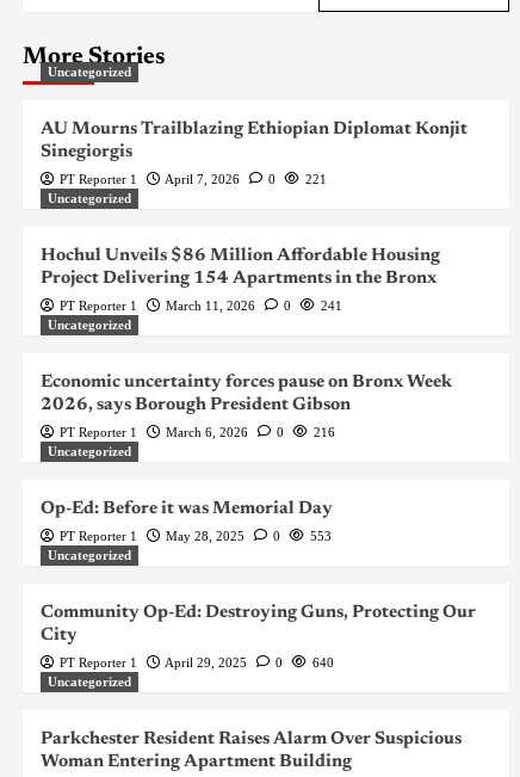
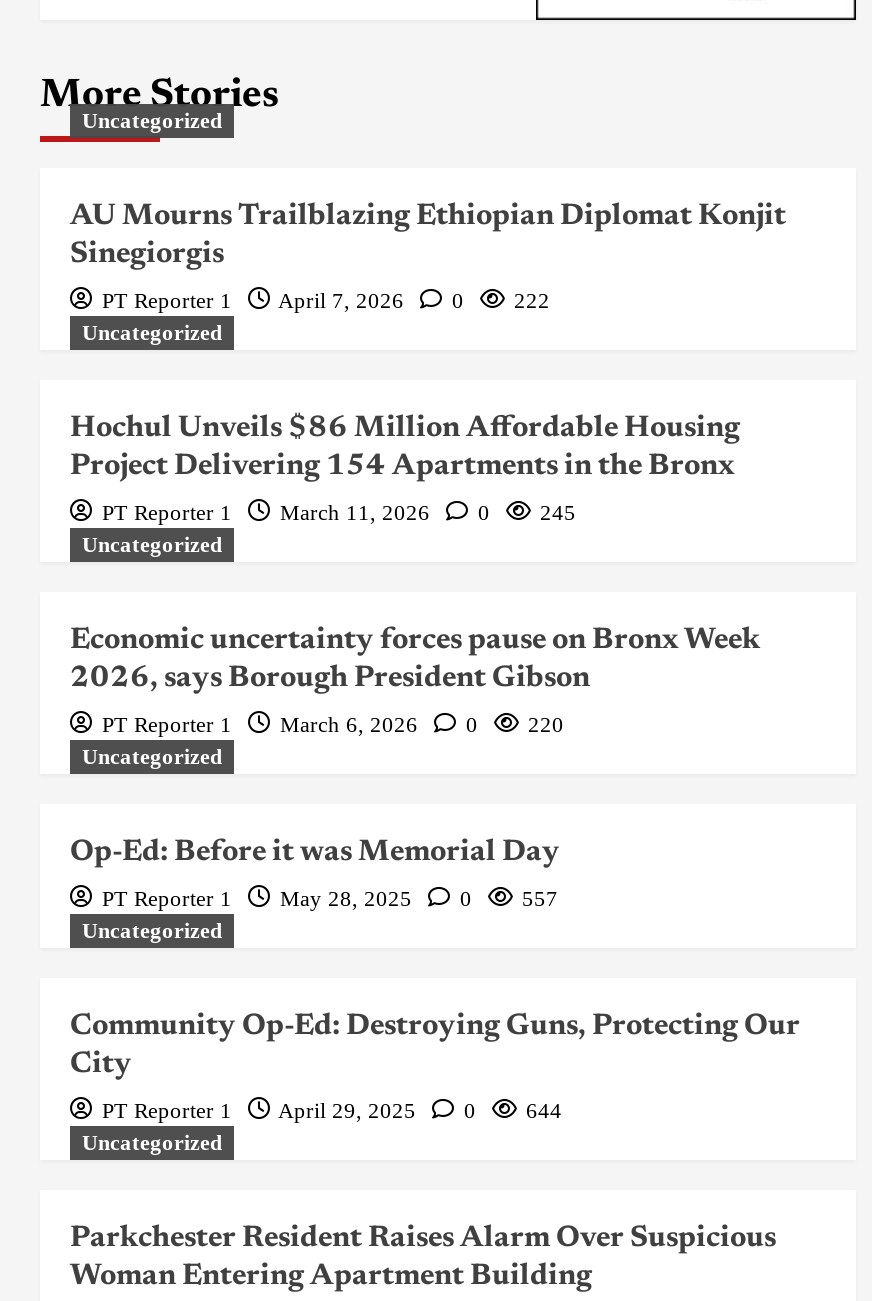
[305,172,327,186] 221 -> [514,288,550,312] 222
[321,298,342,313] 241 -> [540,500,576,524] 245
[314,425,335,439] 216 -> [528,712,564,736] 220
[310,529,332,543] 553 -> [522,886,558,910] 557
[312,655,334,670] 640 -> [526,1098,562,1122] 644

